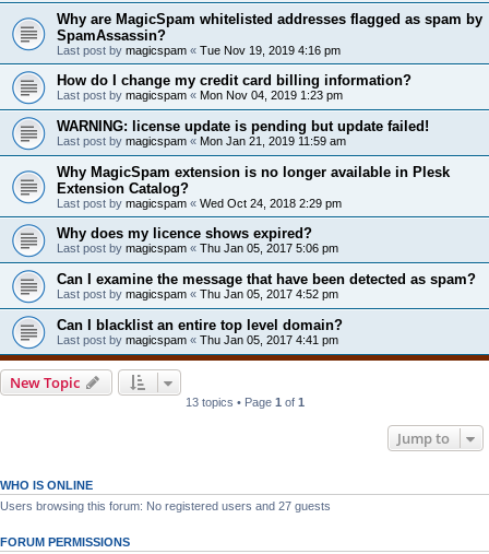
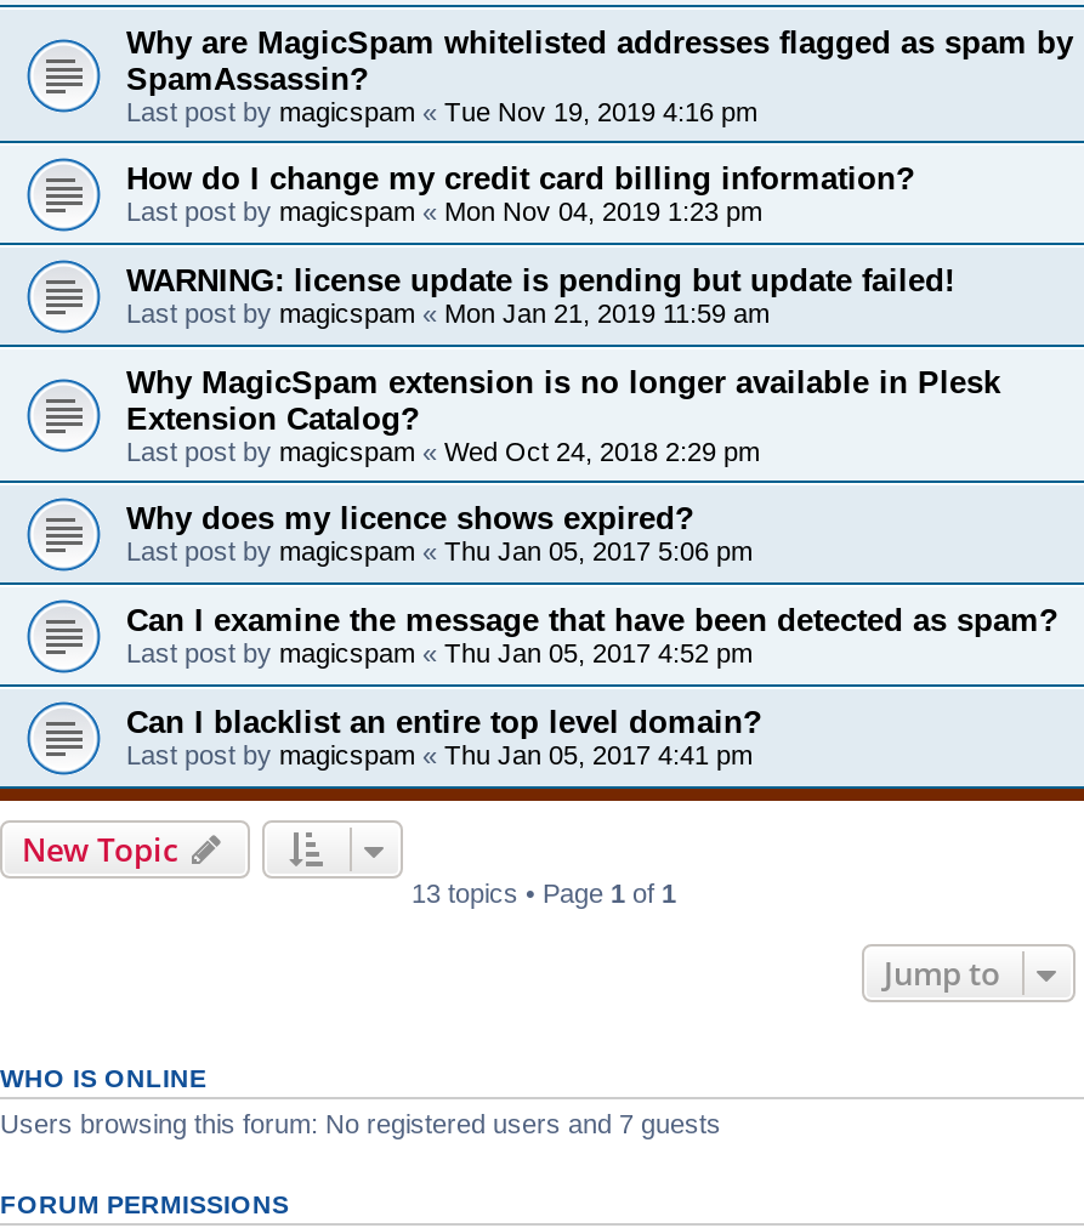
[0,499,331,512] Users browsing this forum: No registered users and 27 guests -> [0,1108,721,1137] Users browsing this forum: No registered users and 7 guests

